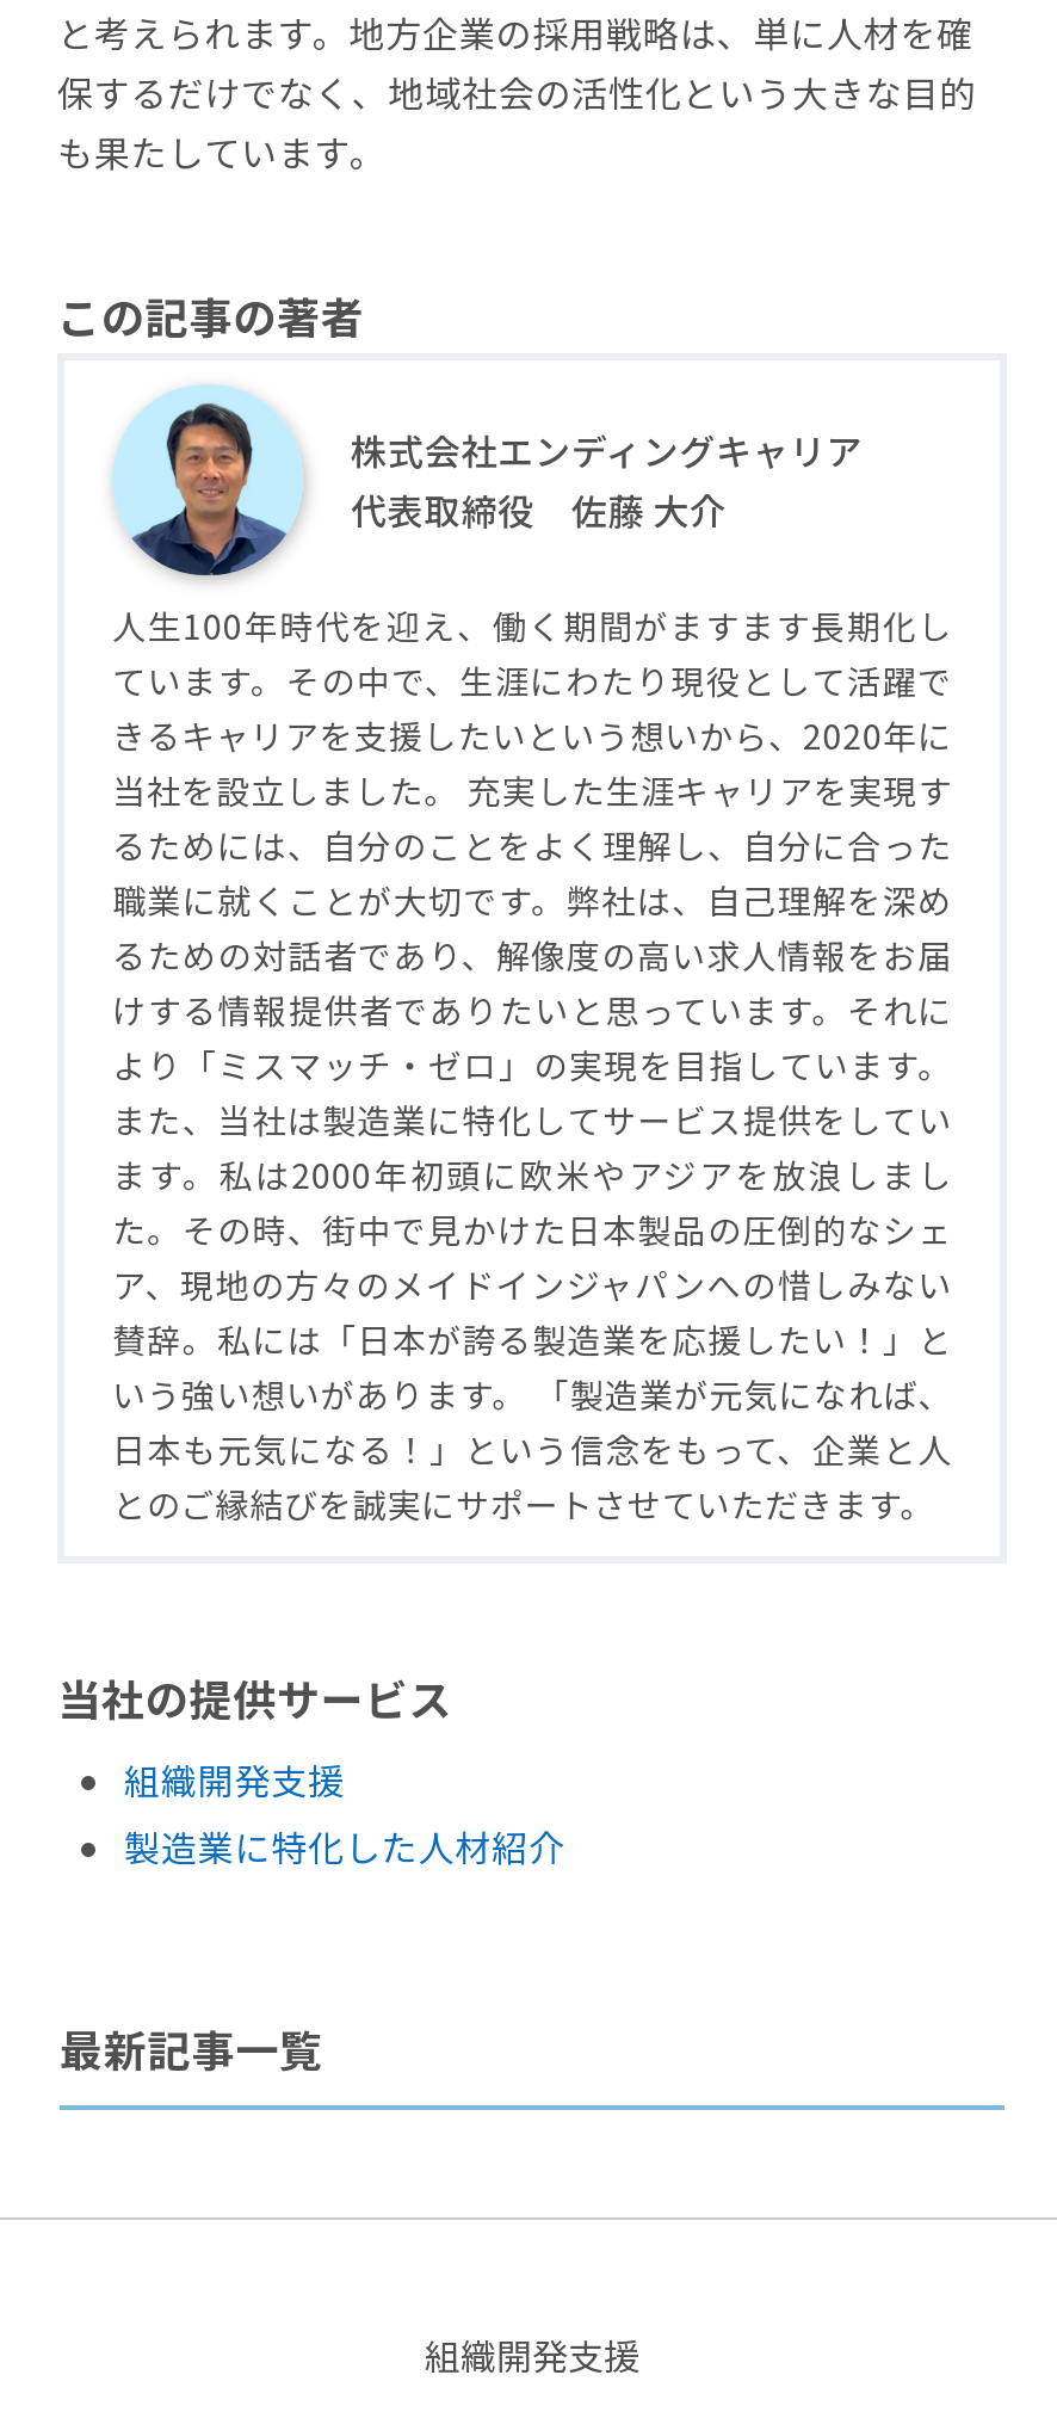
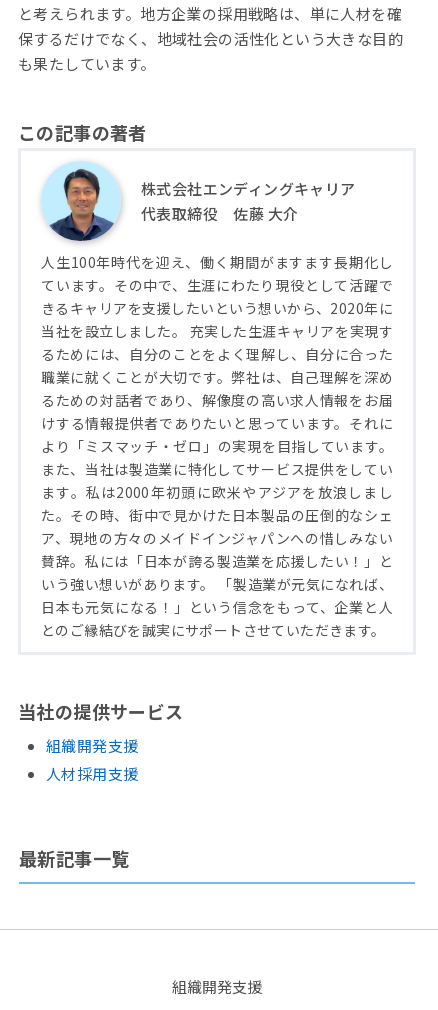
[124,1822,565,1872] 製造業に特化した人材紹介 -> [46,763,138,784] 人材採用支援

